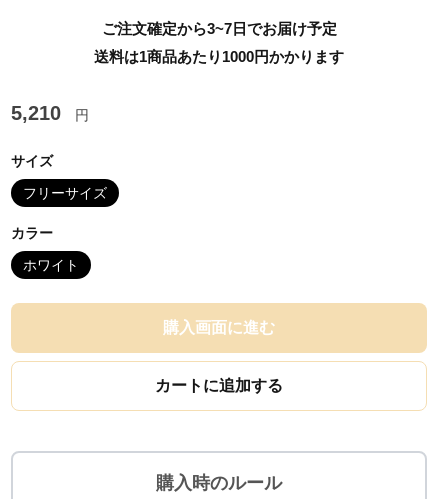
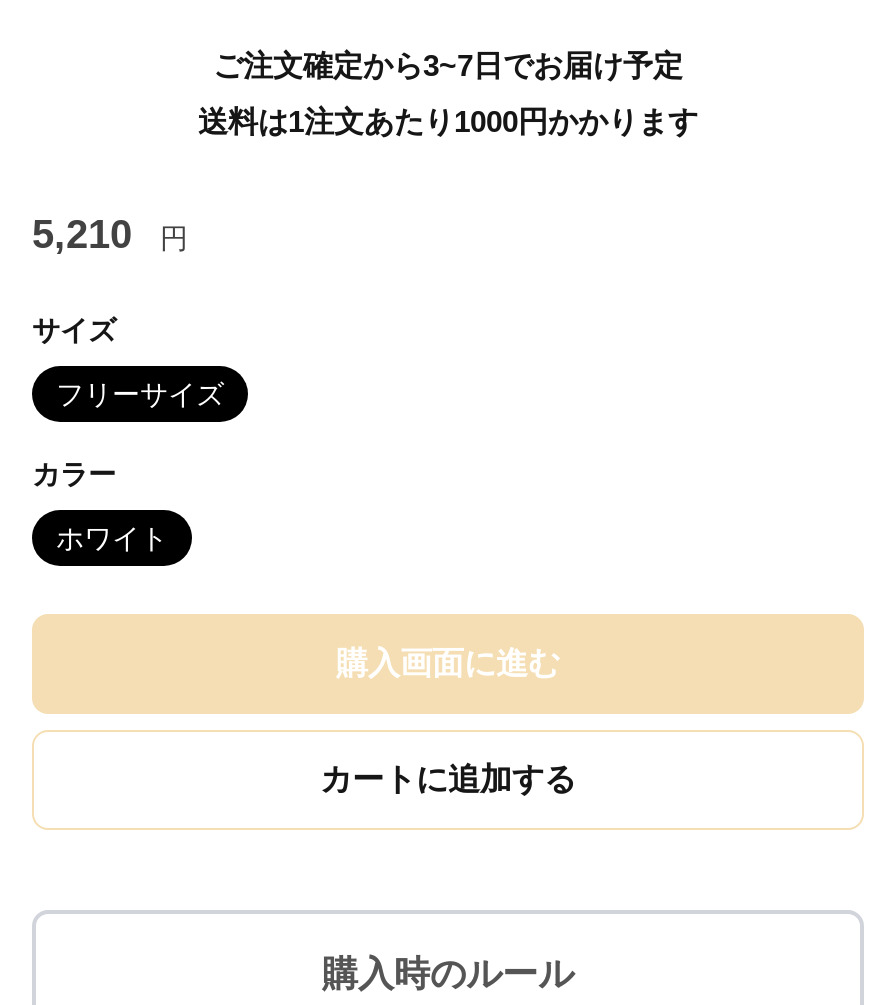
[94,48,344,65] 送料は1商品あたり1000円かかります -> [198,104,698,138] 送料は1注文あたり1000円かかります

